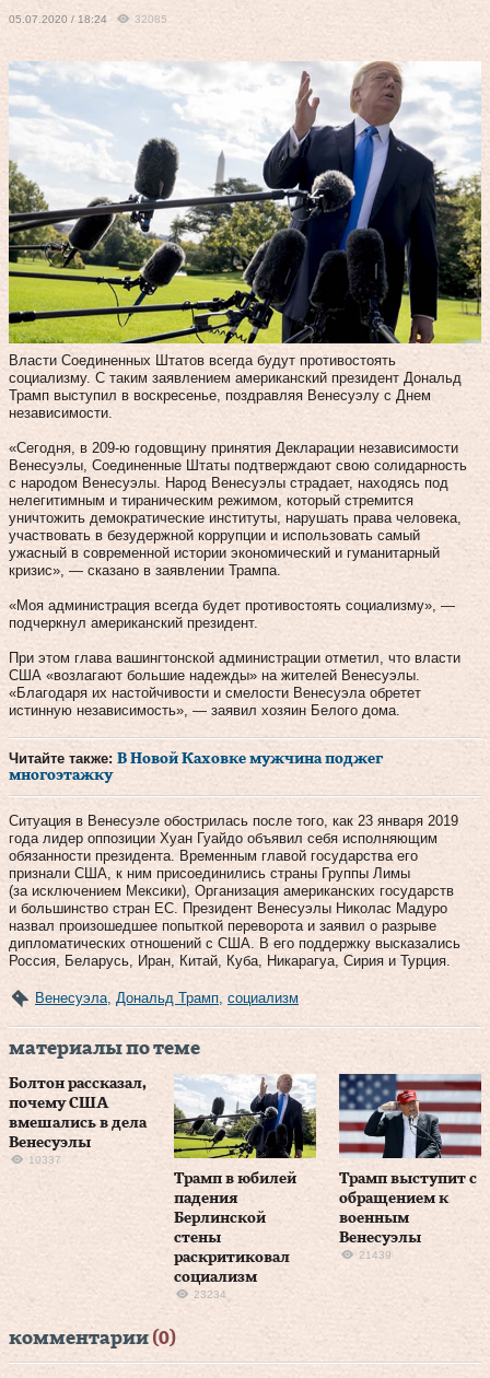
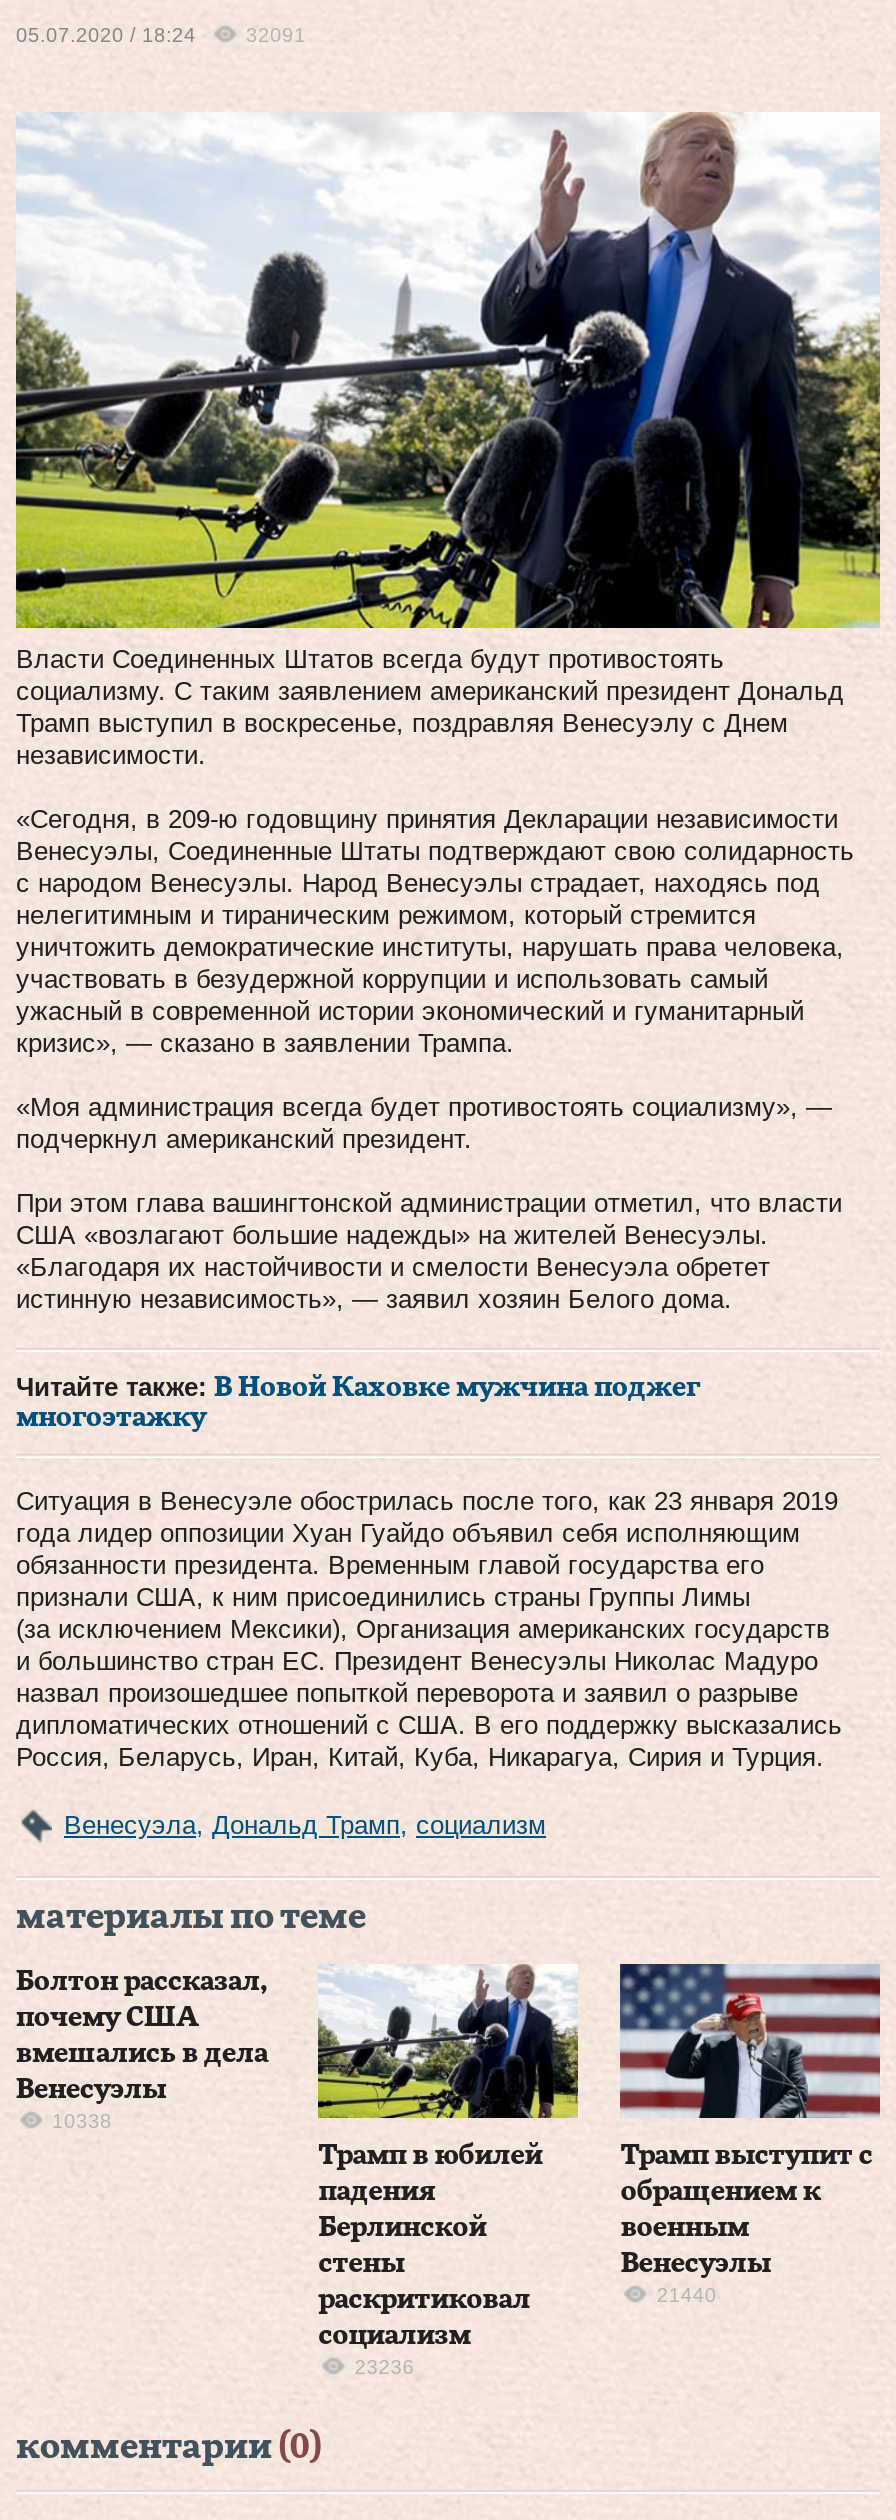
[135,13,167,25] 32085 -> [246,24,306,46] 32091
[28,1154,61,1166] 10337 -> [52,2110,112,2132] 10338
[359,1249,392,1261] 21439 -> [657,2285,717,2307] 21440
[194,1289,227,1301] 23234 -> [354,2357,414,2379] 23236

